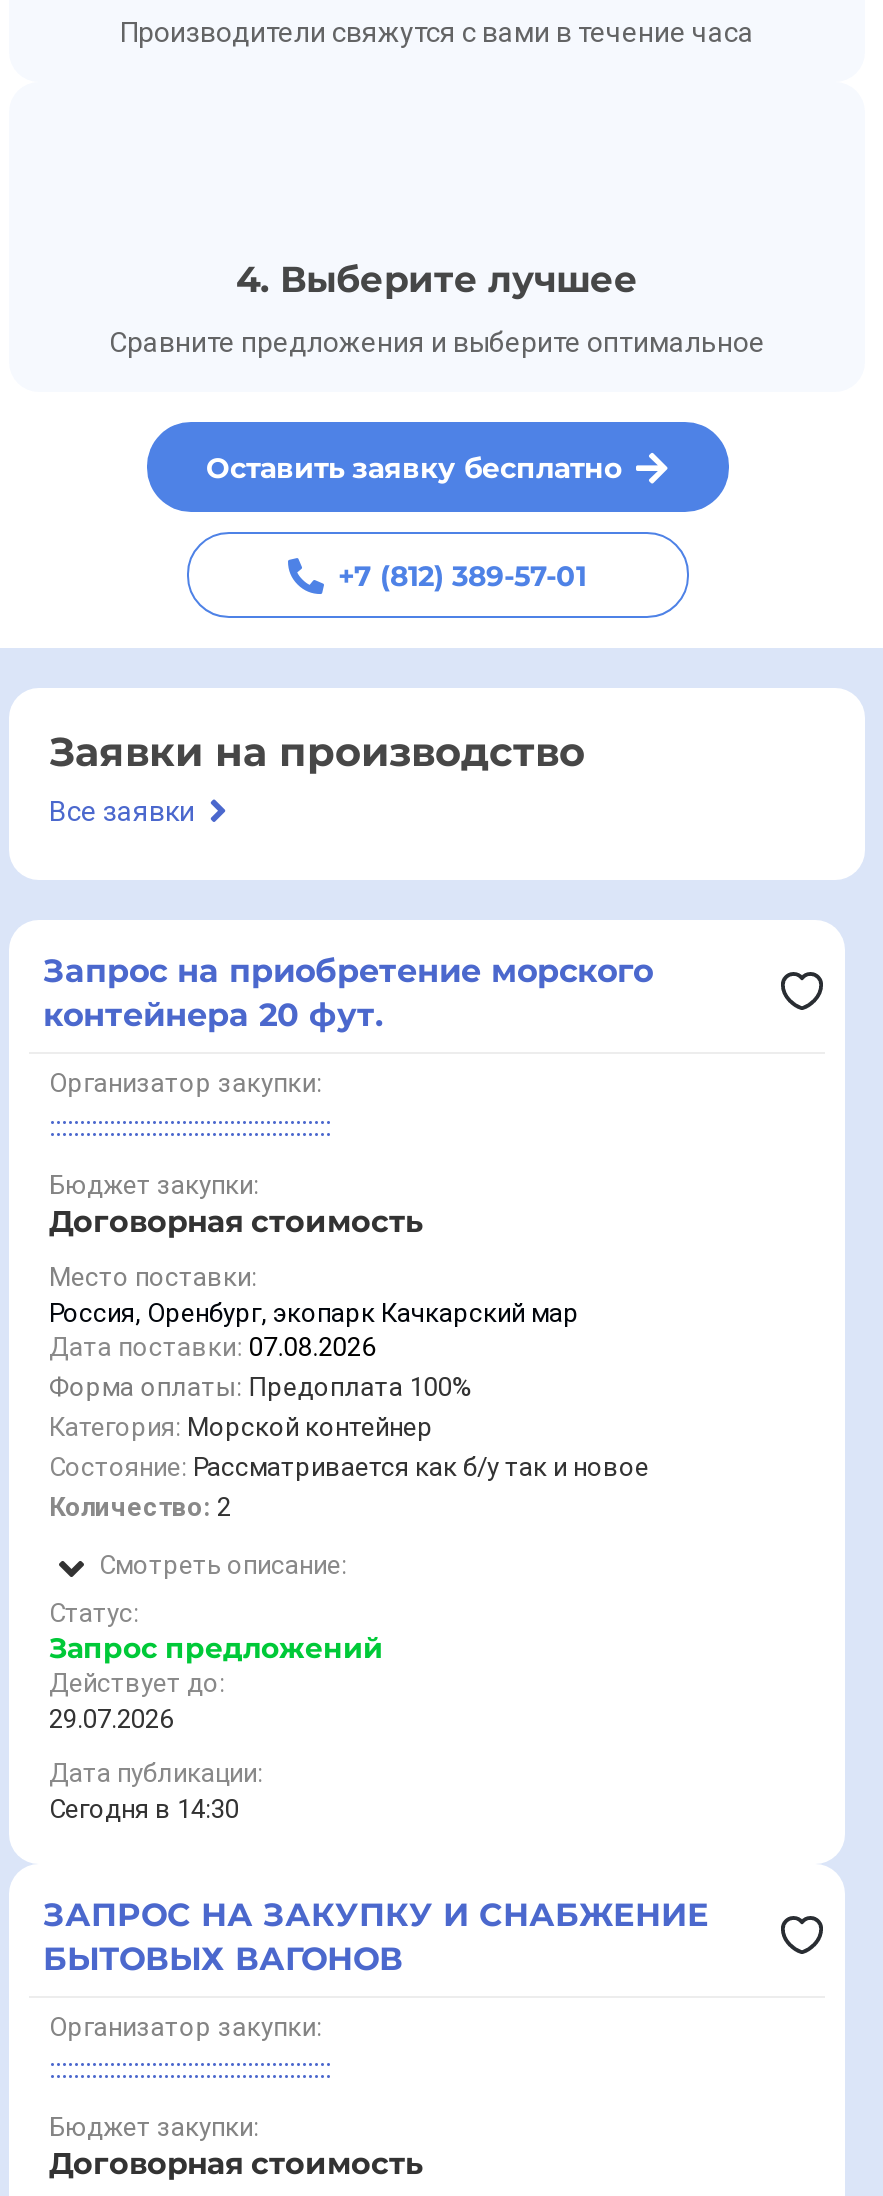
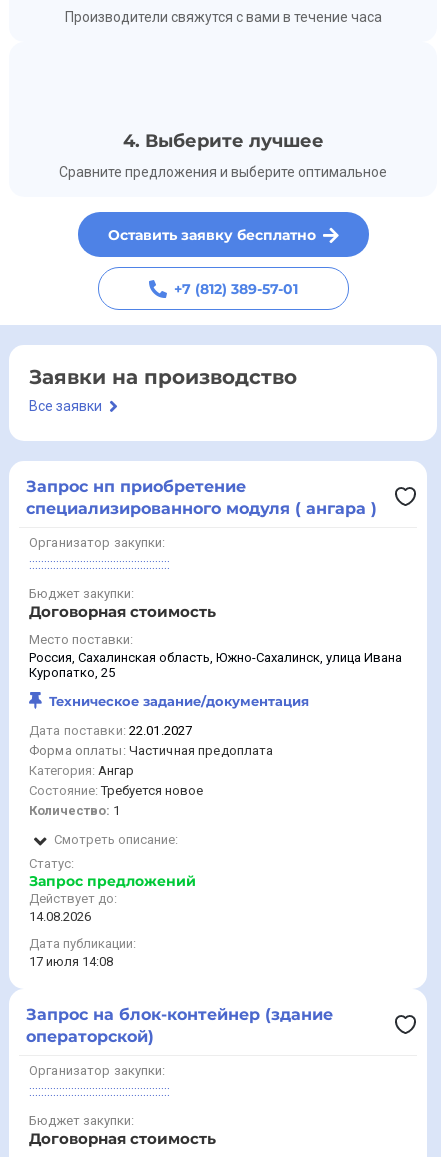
[43,952,653,1034] Запрос на приобретение морского | контейнера 20 фут. -> [26,477,377,518] Запрос нп приобретение | специализированного модуля ( ангара )
[49,1297,649,1521] Россия, Оренбург, экопарк Качкарский мар | Дата поставки: 07.08.2026 | Форма оплаты: Предоплата 100% | Категория: Морской контейнер | Состояние: Рассматривается как б/у так и новое | Количество: 2 -> [29,650,402,818] Россия, Сахалинская область, Южно-Сахалинск, улица Ивана | Куропатко, 25 | Техническое задание/документация | Дата поставки: 22.01.2027 | Форма оплаты: Частичная предоплата | Категория: Ангар | Состояние: Требуется новое | Количество: 1
[49,1703,173,1733] 29.07.2026 -> [29,909,91,924] 14.08.2026
[49,1793,239,1823] Сегодня в 14:30 -> [29,954,113,969] 17 июля 14:08
[43,1895,709,1977] ЗАПРОС НА ЗАКУПКУ И СНАБЖЕНИЕ | БЫТОВЫХ ВАГОНОВ -> [26,1005,333,1046] Запрос на блок-контейнер (здание | операторской)

